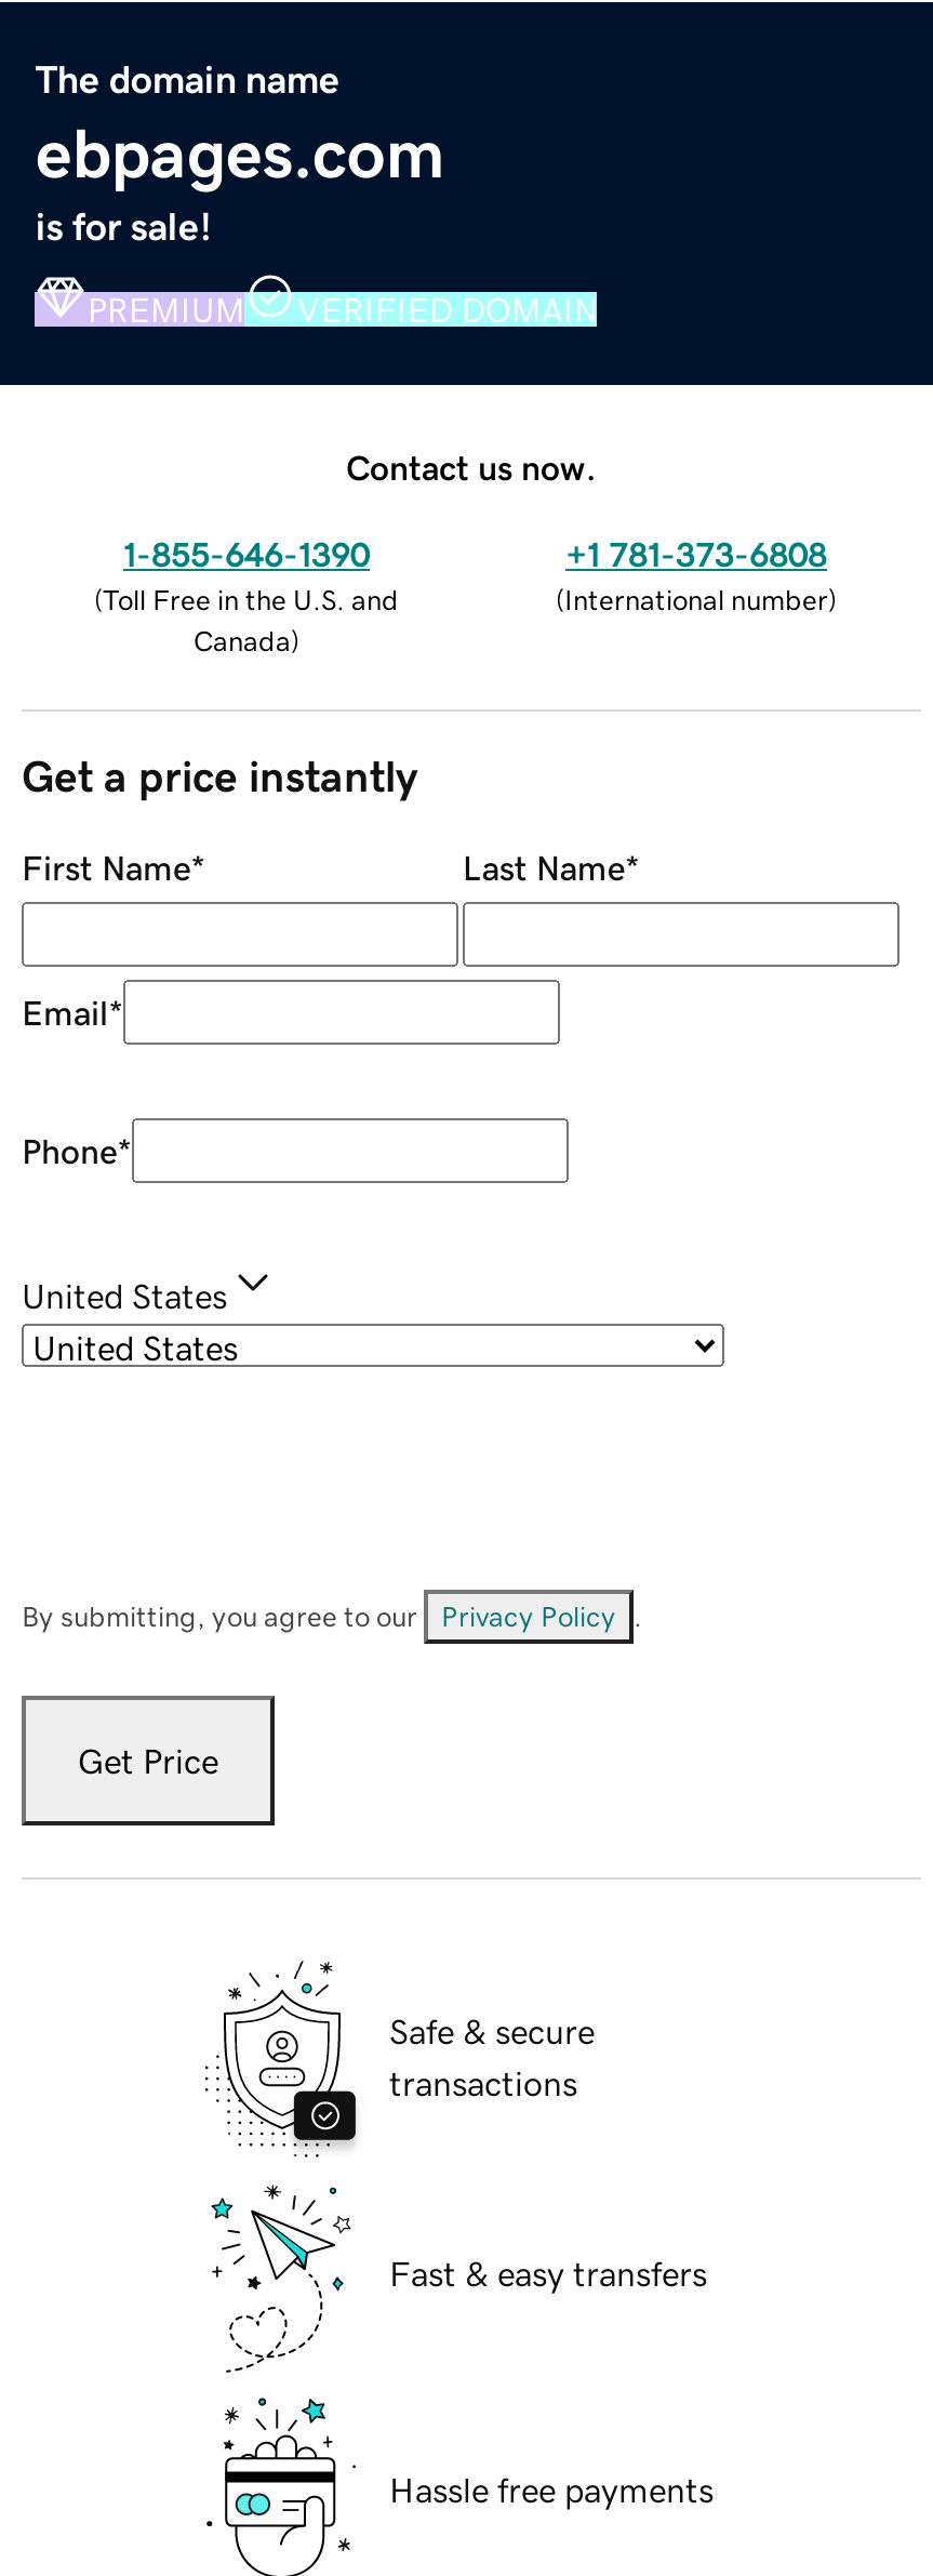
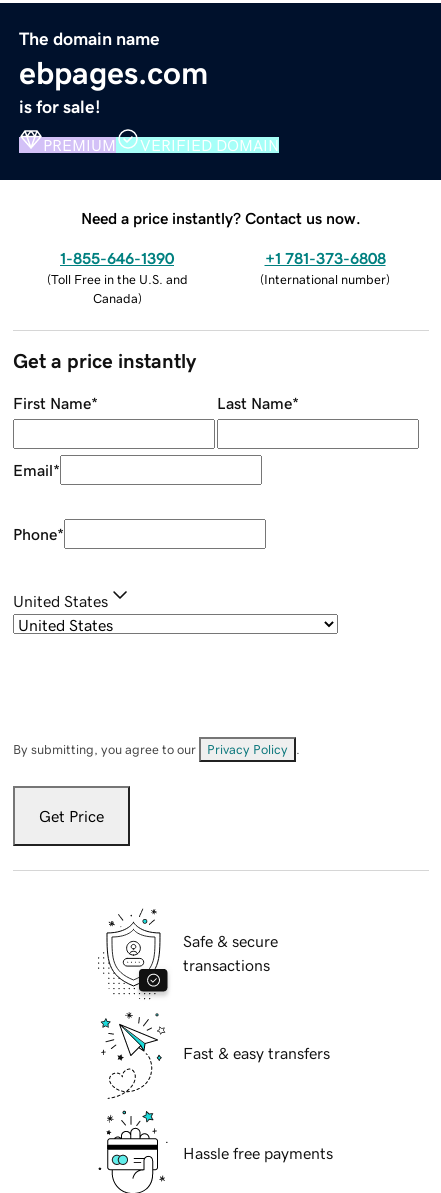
[346,449,597,484] Contact us now. -> [81,210,361,226] Need a price instantly? Contact us now.

